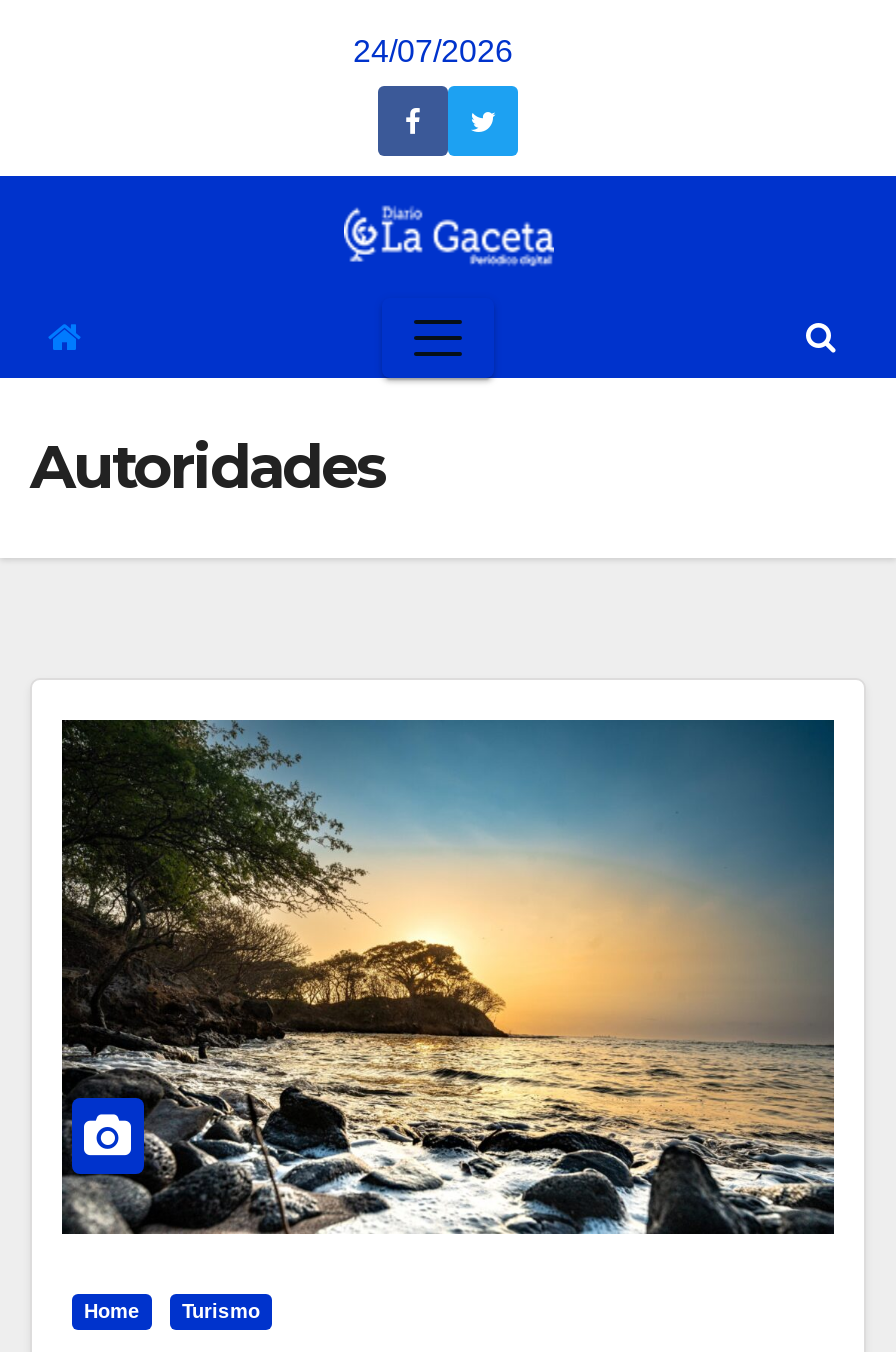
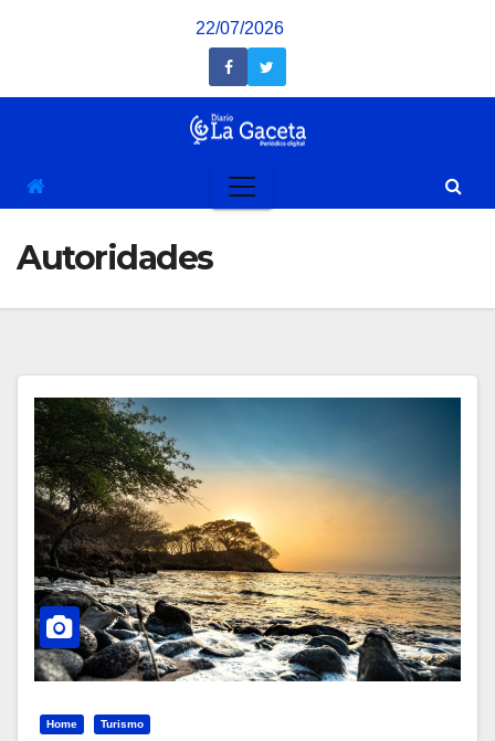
[353,34,513,68] 24/07/2026 -> [195,19,283,38] 22/07/2026

